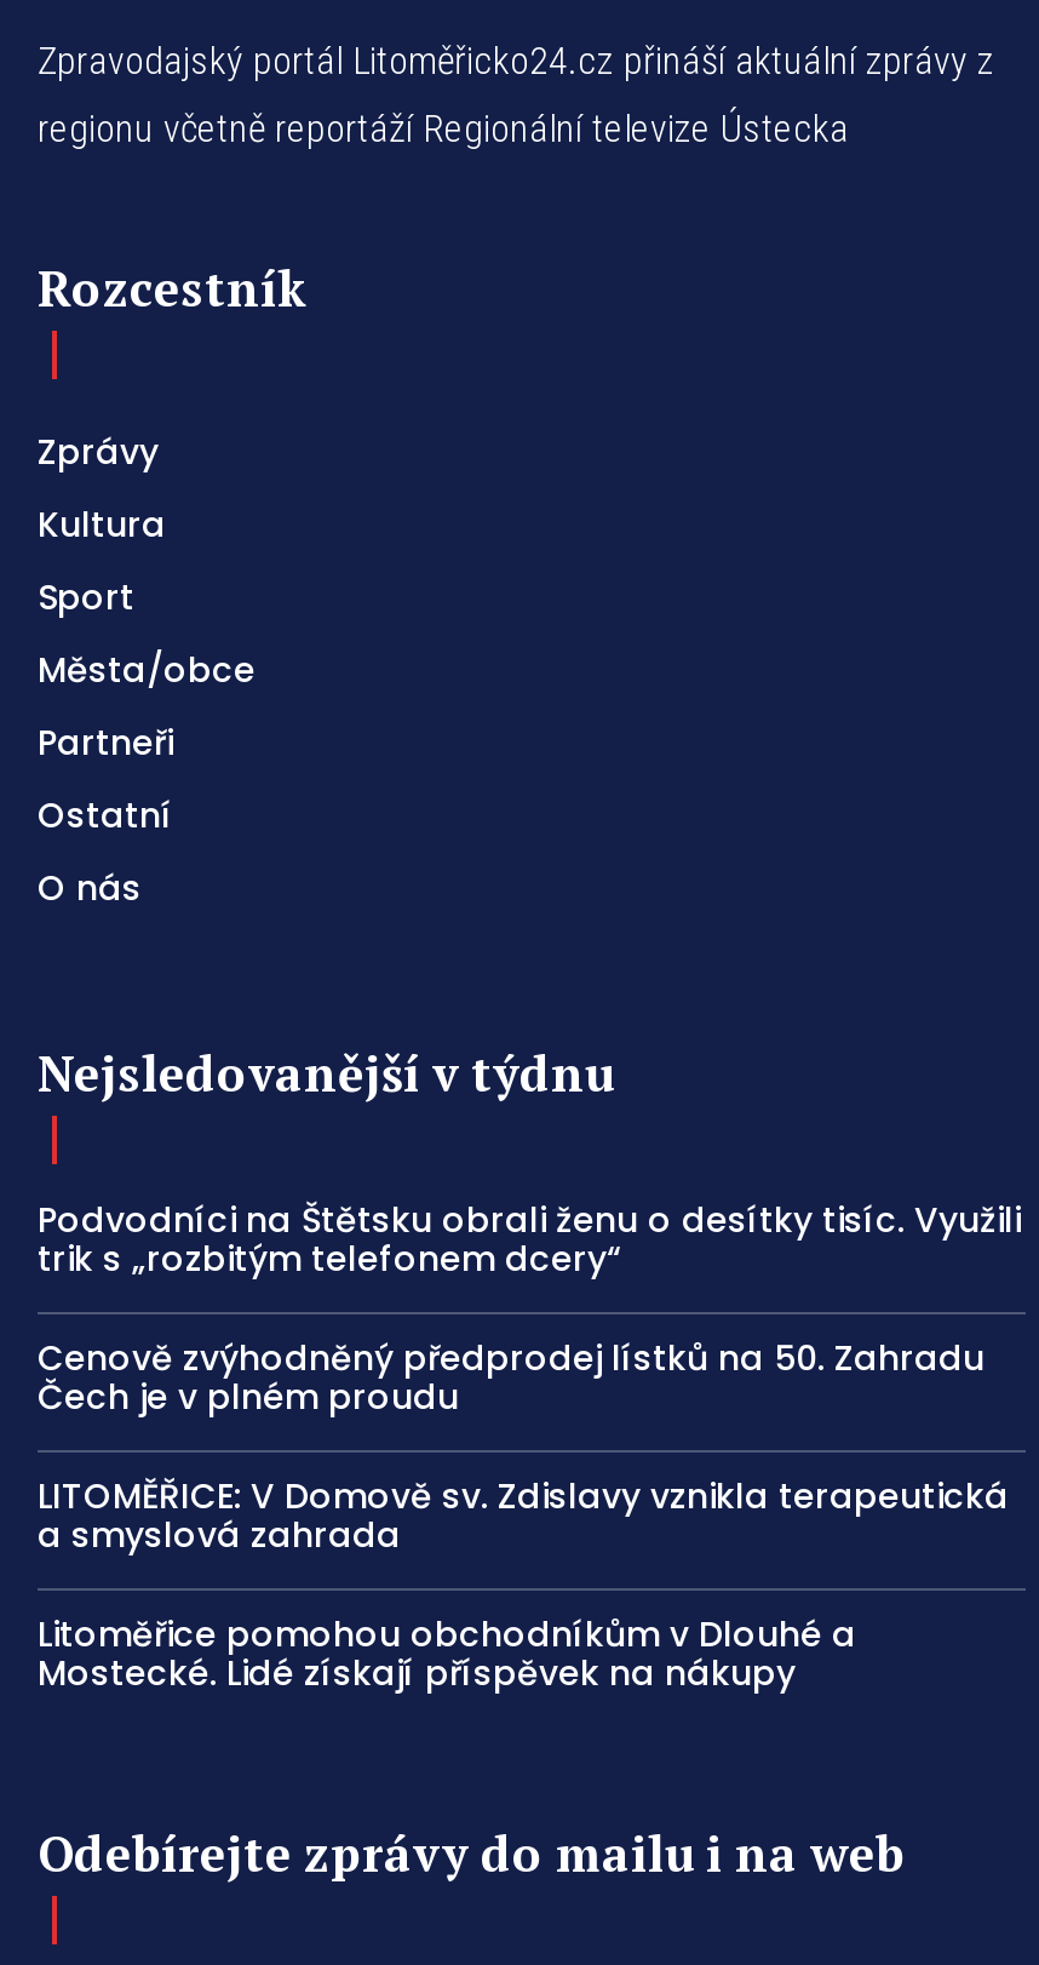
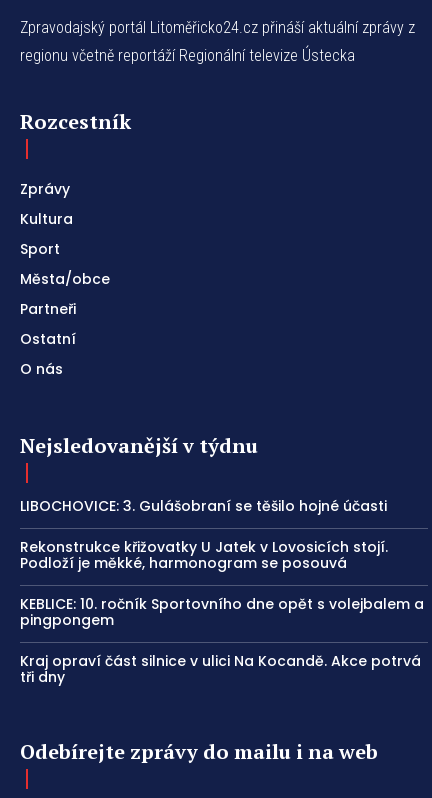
[38,1195,1021,1282] Podvodníci na Štětsku obrali ženu o desítky tisíc. Využili | trik s „rozbitým telefonem dcery“ -> [20,496,387,516] LIBOCHOVICE: 3. Gulášobraní se těšilo hojné účasti
[38,1333,985,1420] Cenově zvýhodněný předprodej lístků na 50. Zahradu | Čech je v plném proudu -> [20,537,388,573] Rekonstrukce křižovatky U Jatek v Lovosicích stojí. | Podloží je měkké, harmonogram se posouvá
[38,1471,1009,1558] LITOMĚŘICE: V Domově sv. Zdislavy vznikla terapeutická | a smyslová zahrada -> [20,594,424,630] KEBLICE: 10. ročník Sportovního dne opět s volejbalem a | pingpongem
[38,1609,856,1697] Litoměřice pomohou obchodníkům v Dlouhé a | Mostecké. Lidé získají příspěvek na nákupy -> [20,651,421,687] Kraj opraví část silnice v ulici Na Kocandě. Akce potrvá | tři dny

